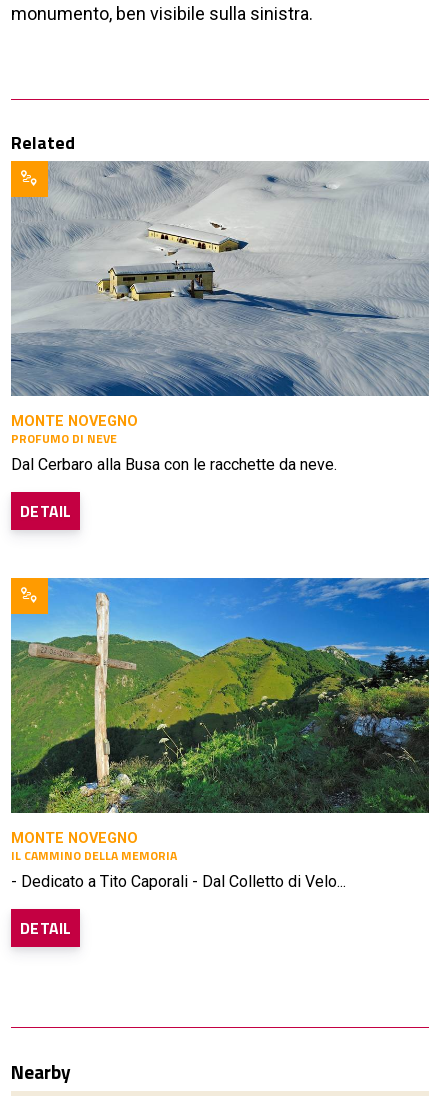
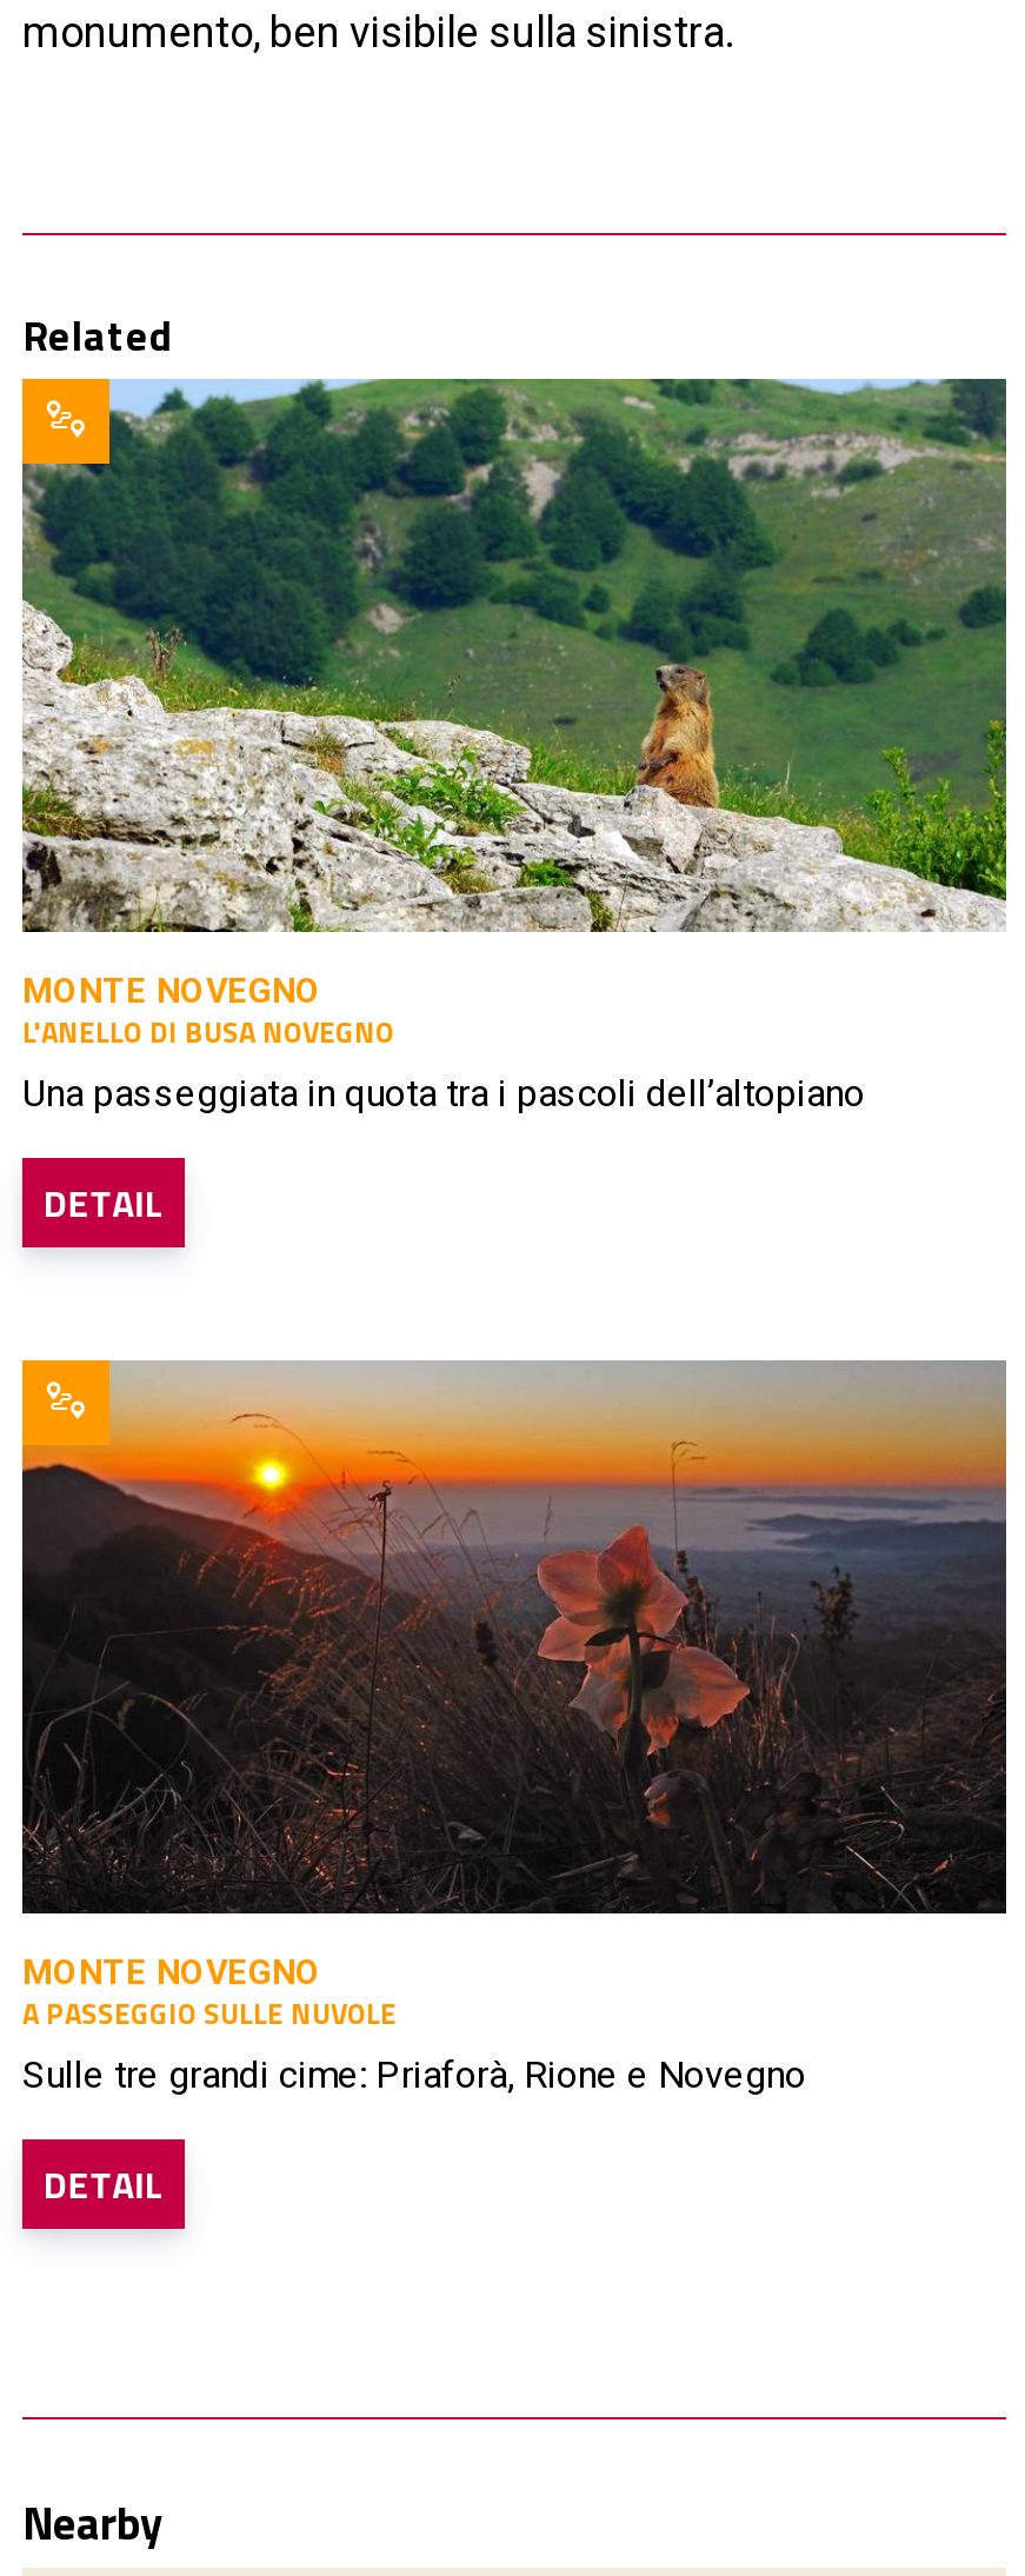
[10,161,430,474] [image] | PROFUMO DI NEVE | Dal Cerbaro alla Busa con le racchette da neve. -> [20,379,1009,1116] [image] | L'ANELLO DI BUSA NOVEGNO | Una passeggiata in quota tra i pascoli dell’altopiano
[10,577,430,891] [image] | IL CAMMINO DELLA MEMORIA | - Dedicato a Tito Caporali - Dal Colletto di Velo... -> [20,1360,1009,2098] [image] | A PASSEGGIO SULLE NUVOLE | Sulle tre grandi cime: Priaforà, Rione e Novegno

